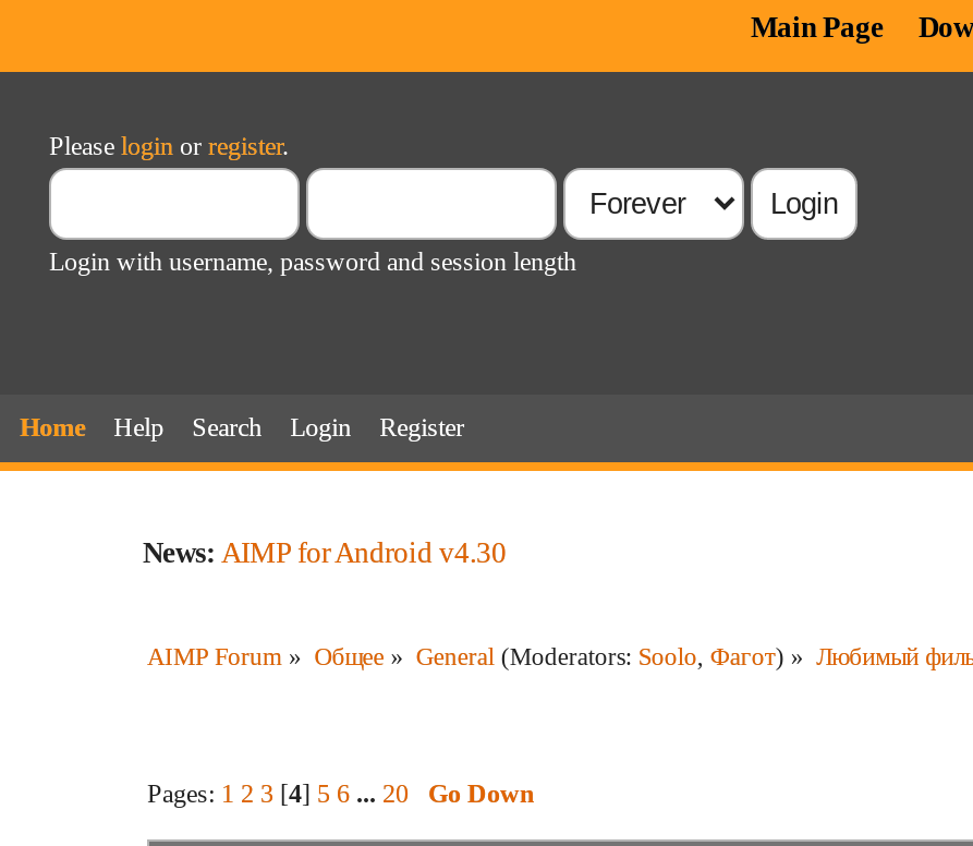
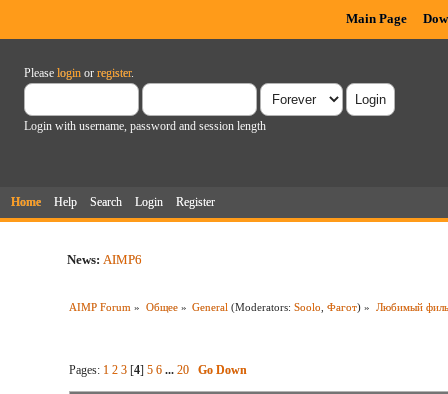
[143,536,507,569] News: AIMP for Android v4.30 -> [67,252,142,267] News: AIMP6

